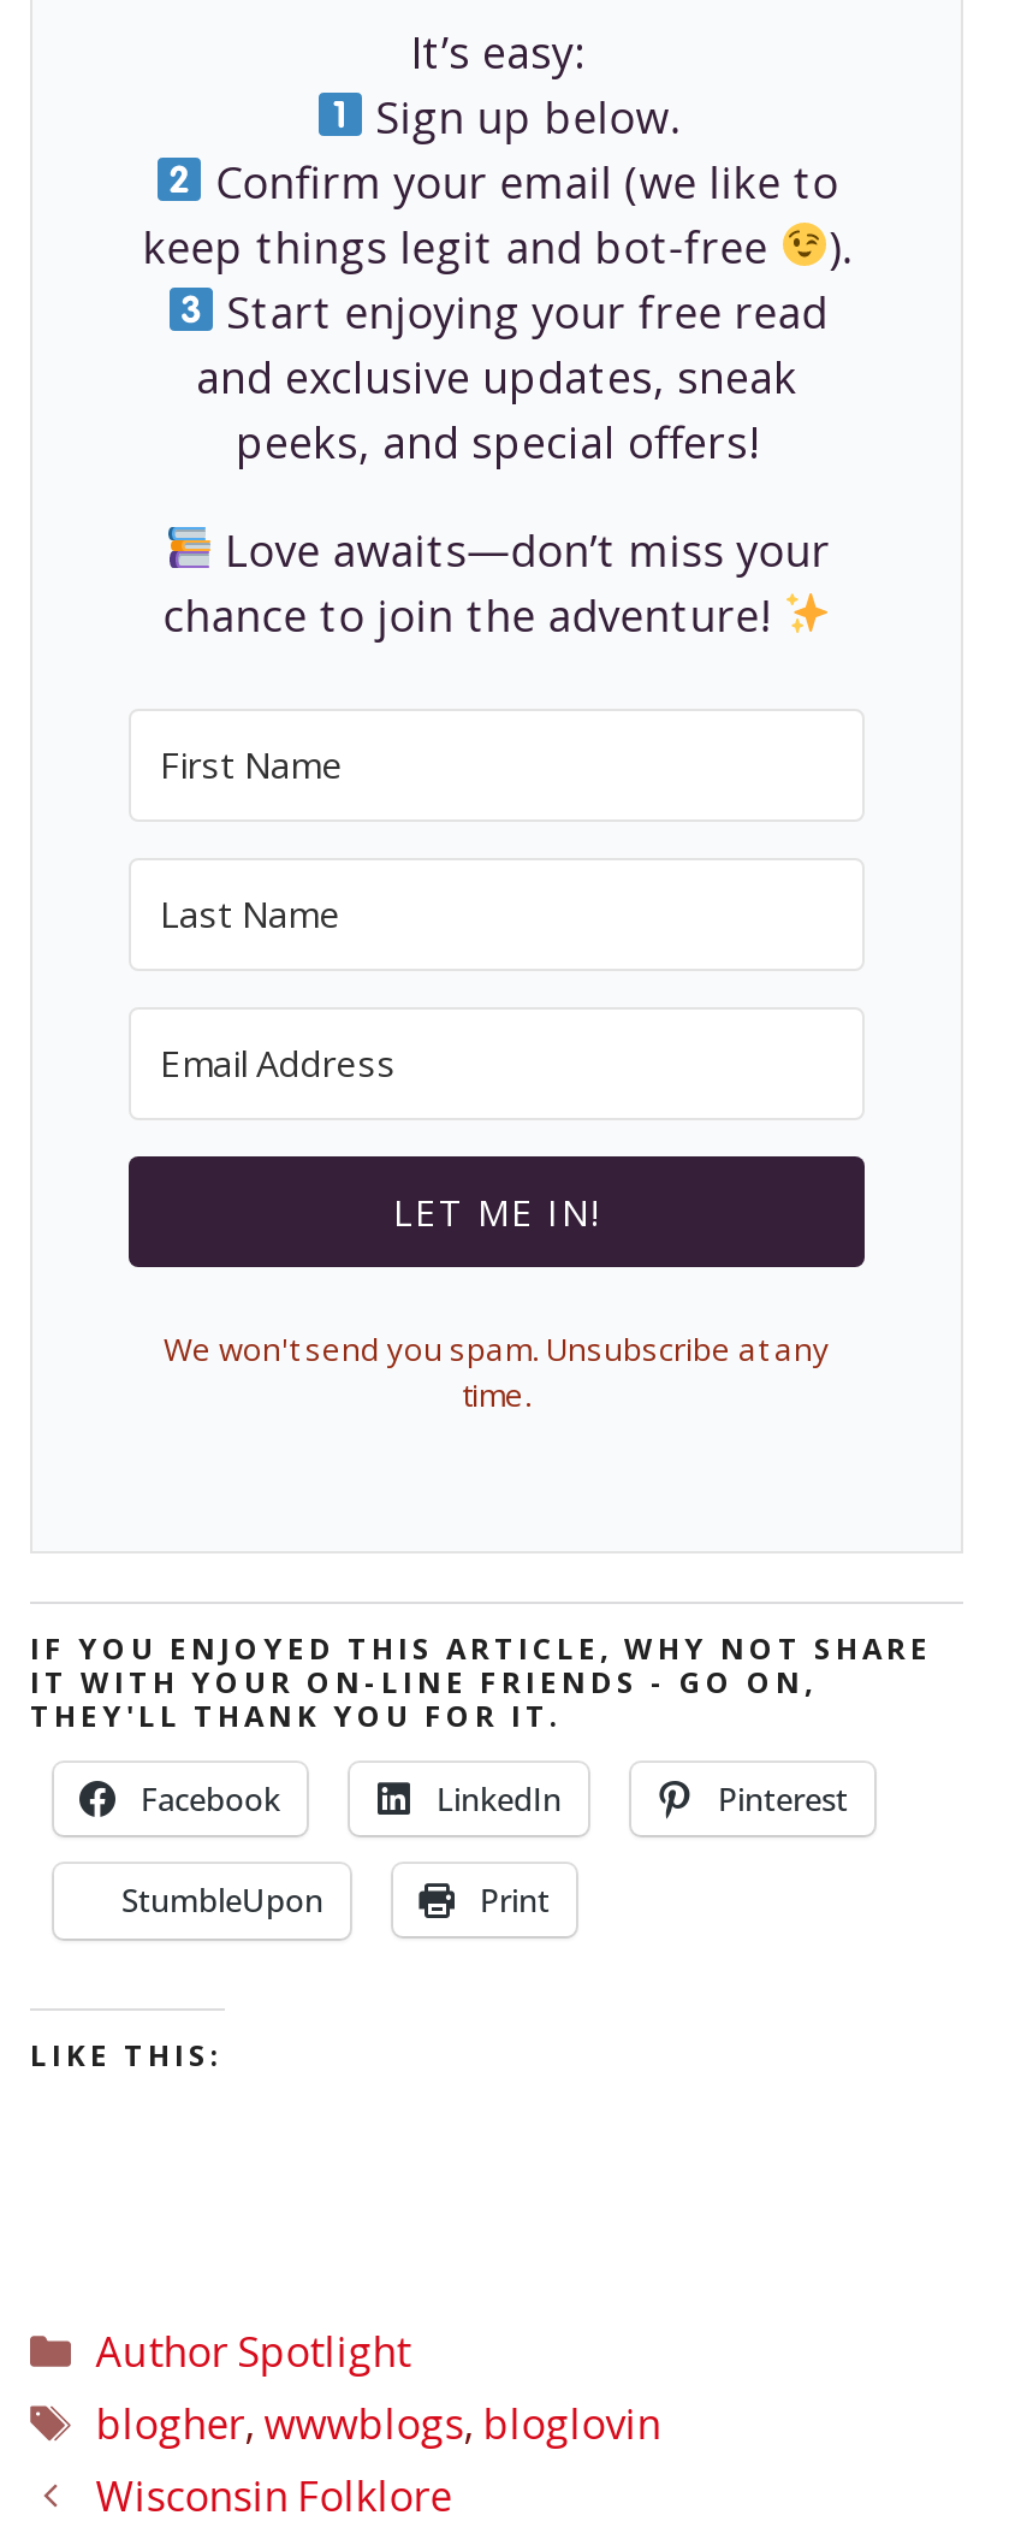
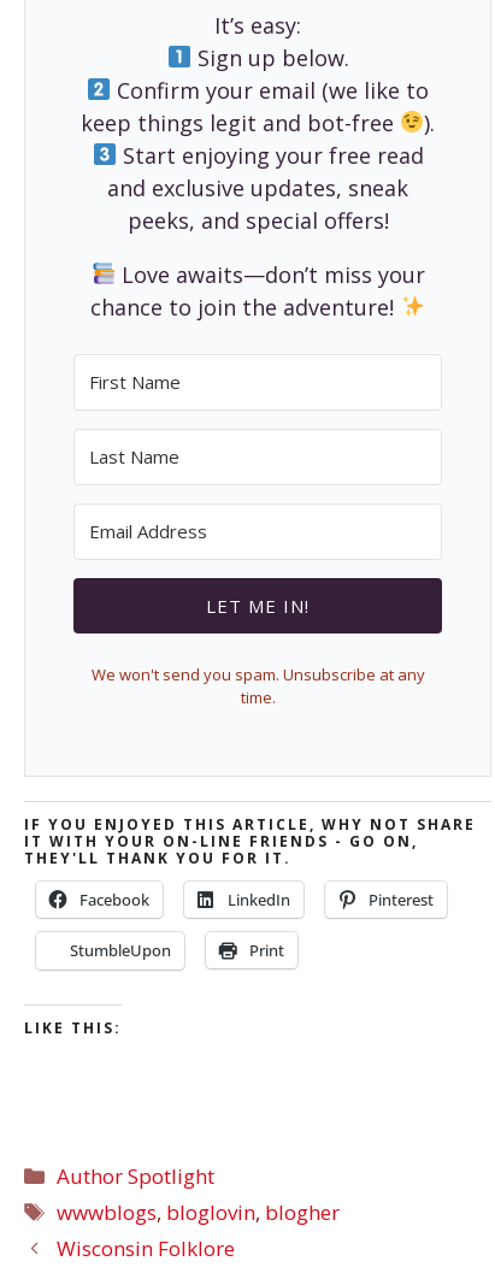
[95,2395,661,2450] blogher, wwwblogs, bloglovin -> [57,1198,340,1226] wwwblogs, bloglovin, blogher

